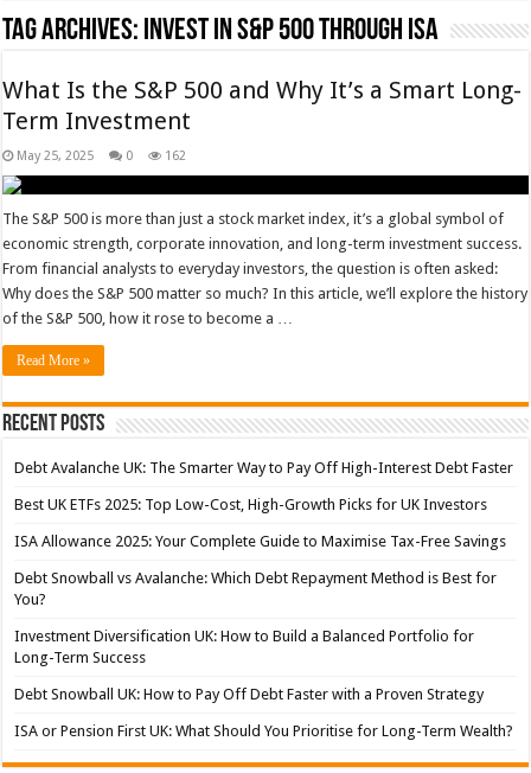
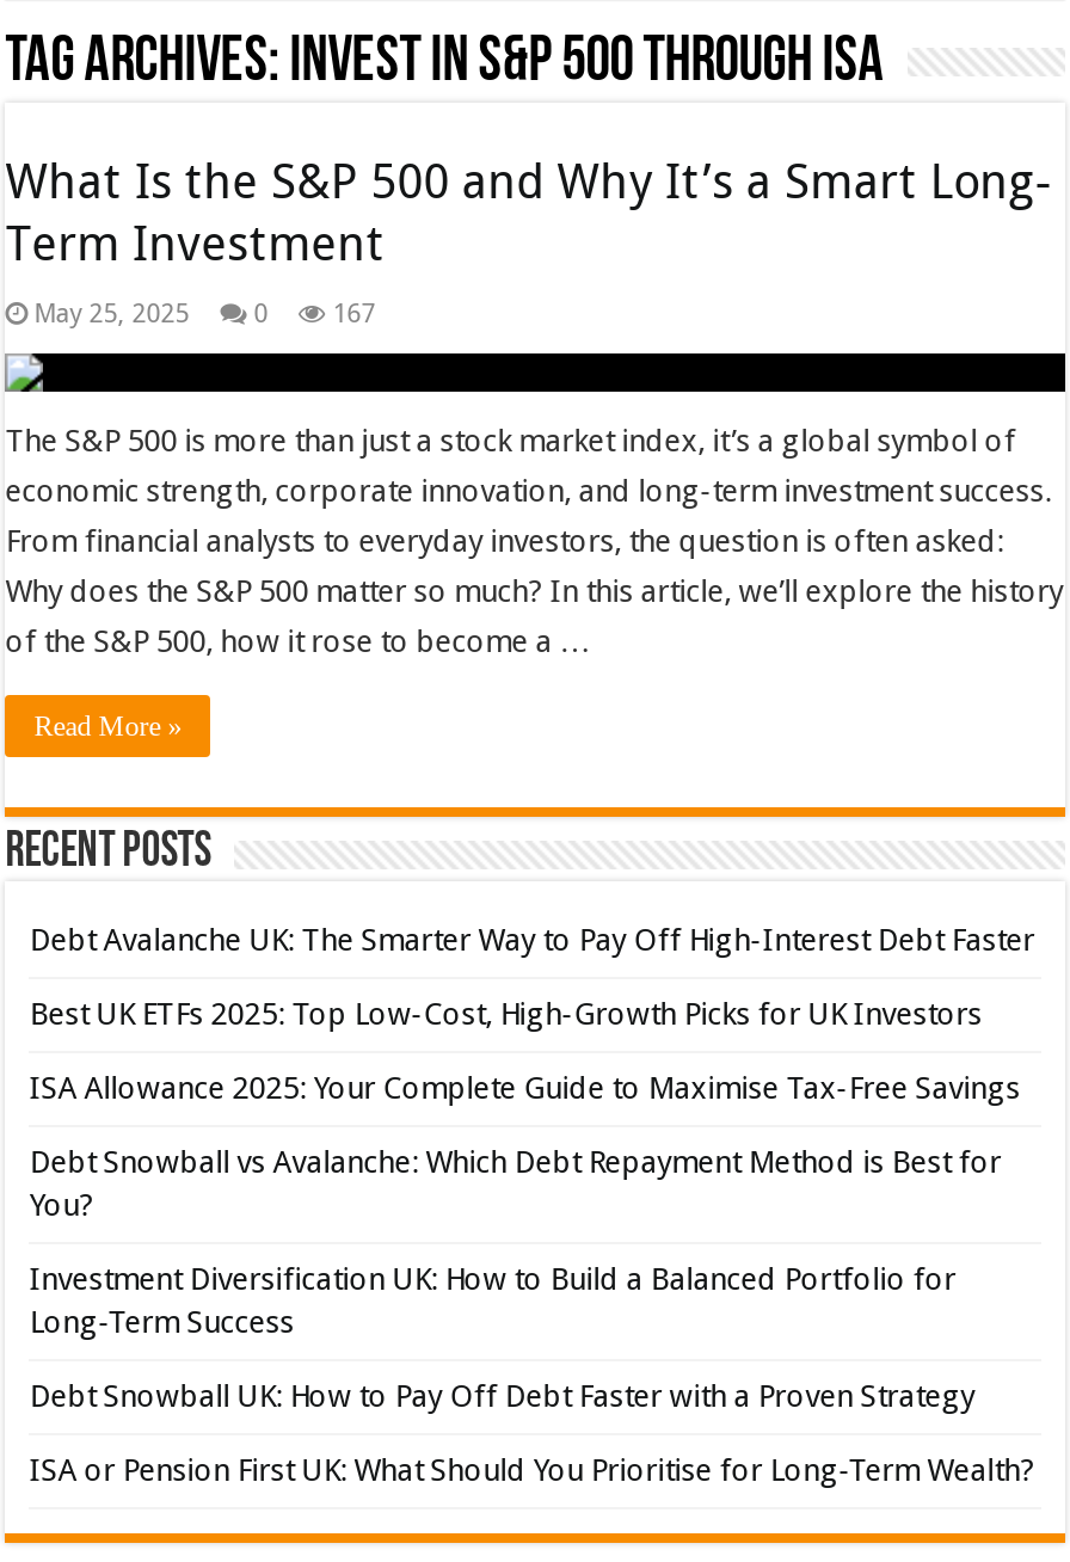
[165,148,186,164] 162 -> [332,299,375,330] 167

